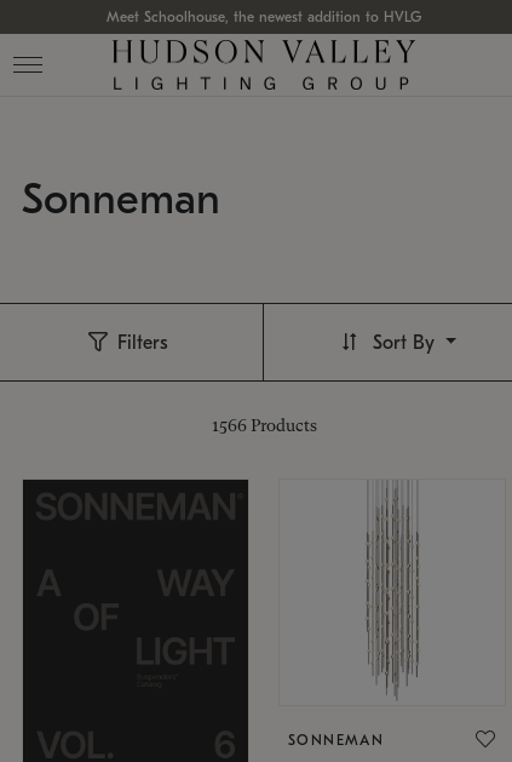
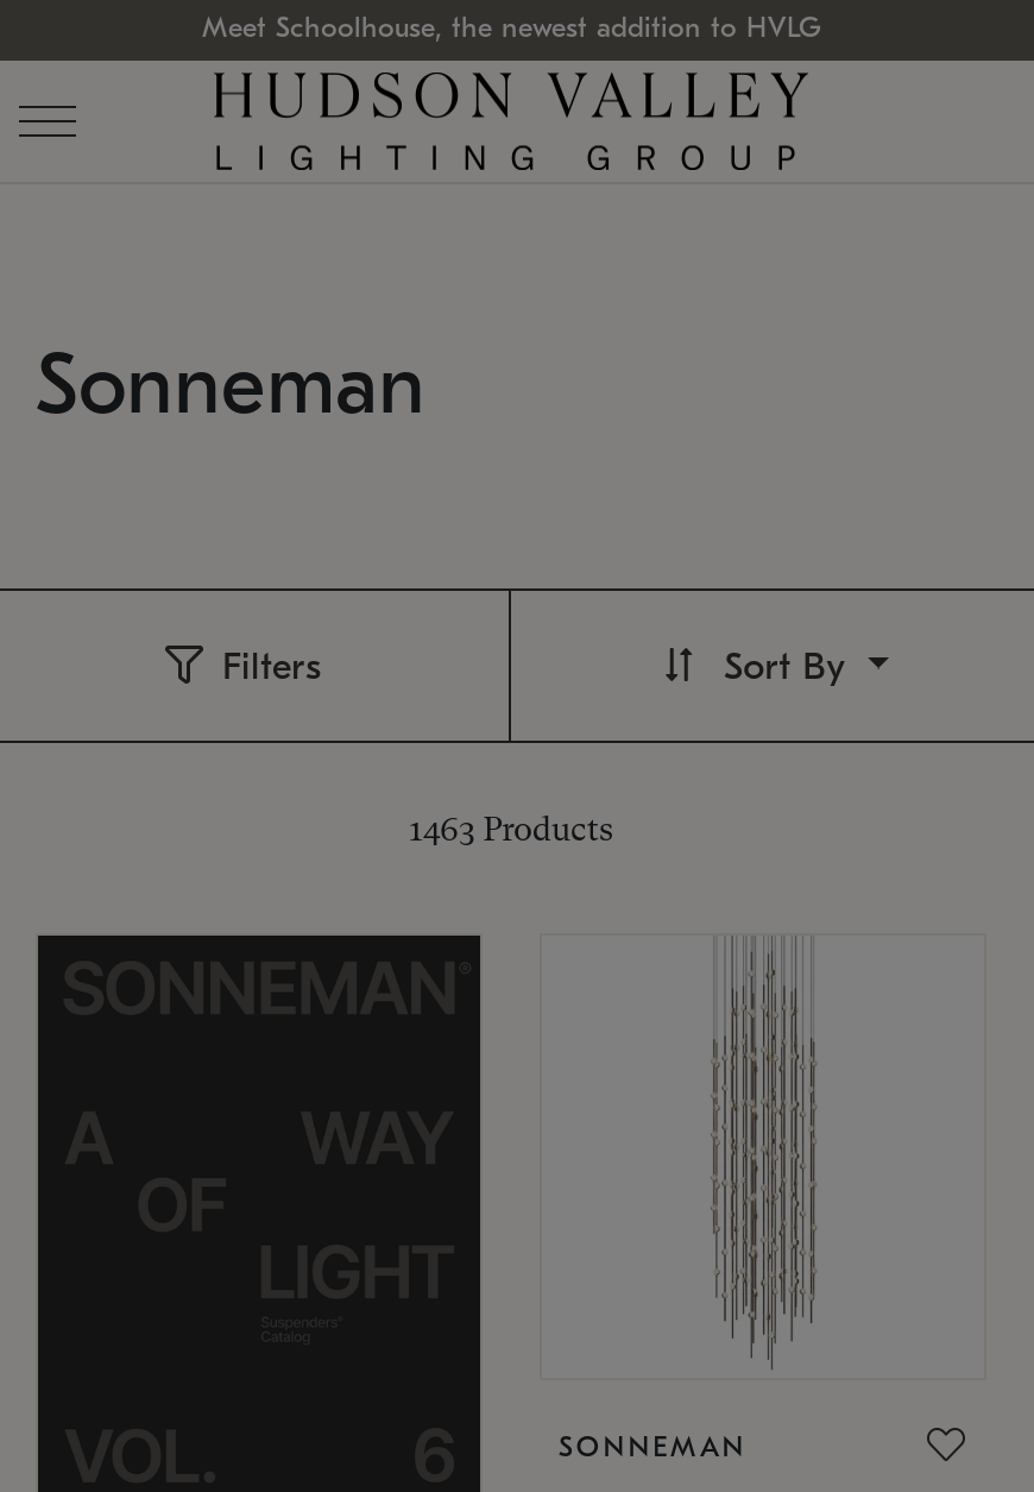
[211,416,317,435] 1566 Products -> [409,810,613,848] 1463 Products

